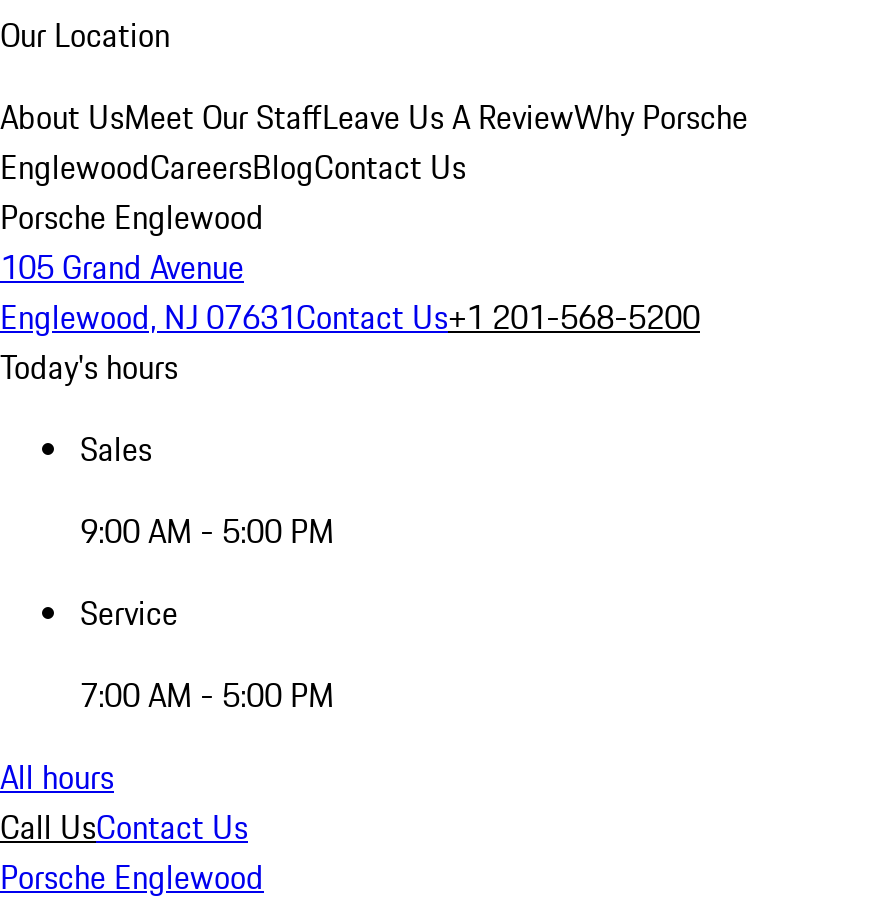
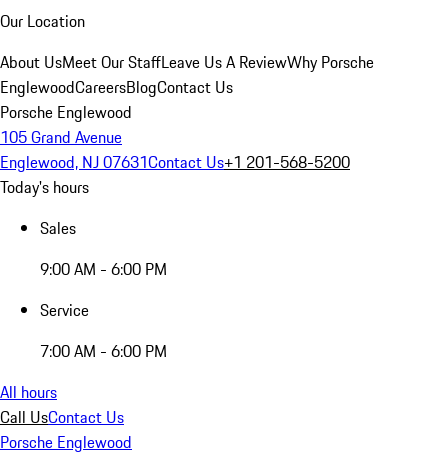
[80,507,334,555] 9:00 AM - 5:00 PM -> [40,257,167,281] 9:00 AM - 6:00 PM
[80,671,334,719] 7:00 AM - 5:00 PM -> [40,339,167,363] 7:00 AM - 6:00 PM

